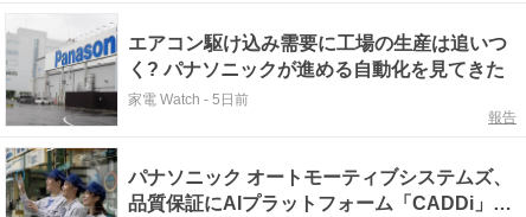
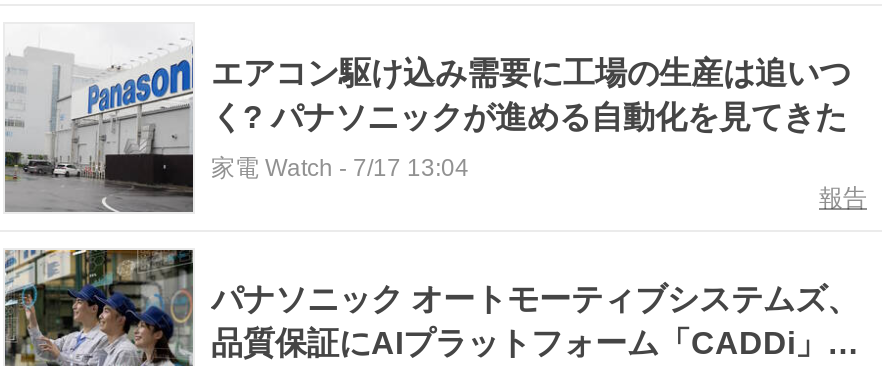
[128,91,249,108] 家電 Watch - 5日前 -> [211,154,469,182] 家電 Watch - 7/17 13:04

